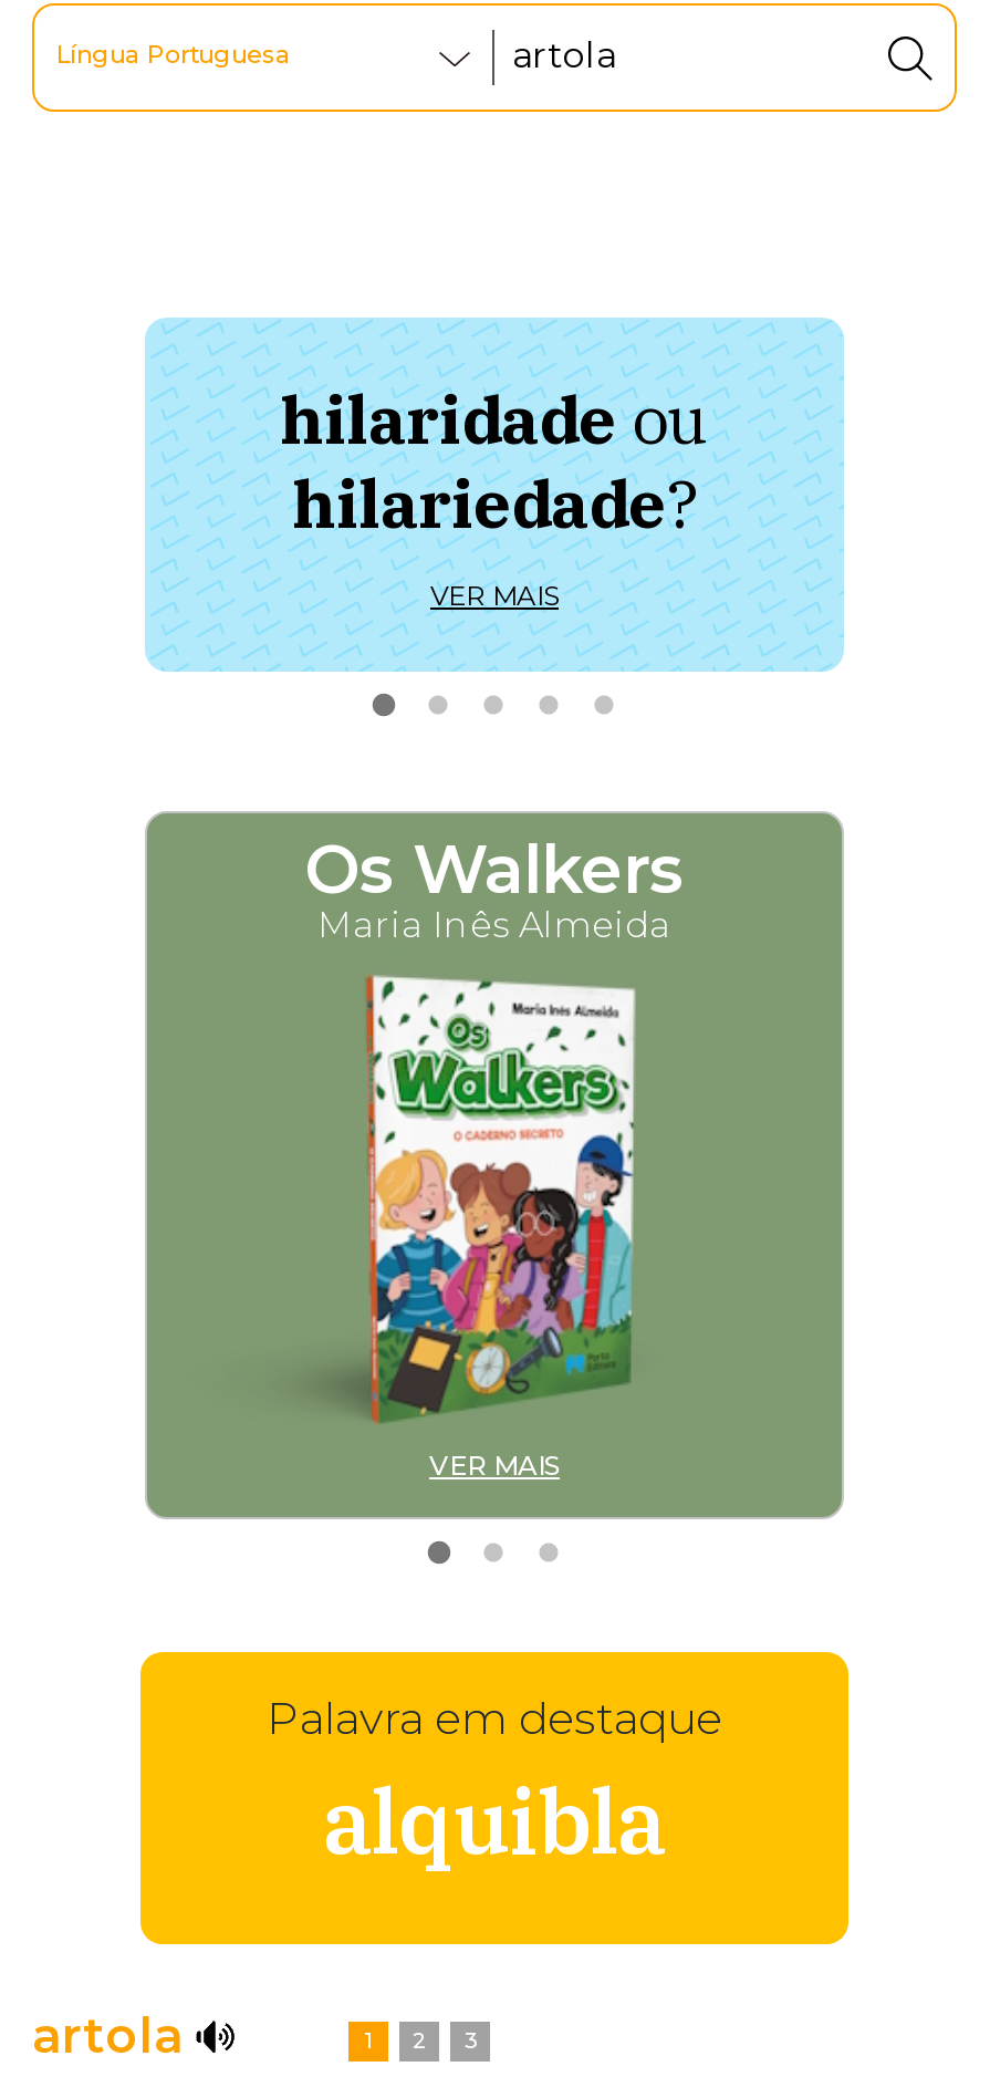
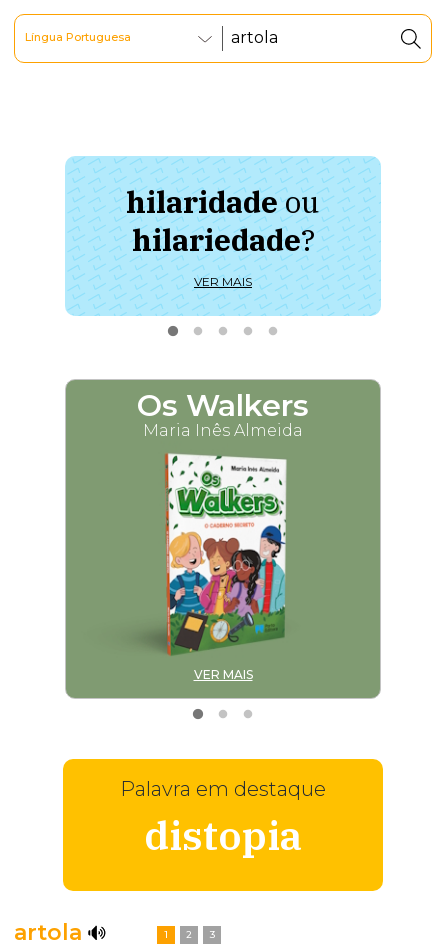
[323,1763,666,1878] alquibla -> [144,809,302,861] distopia

